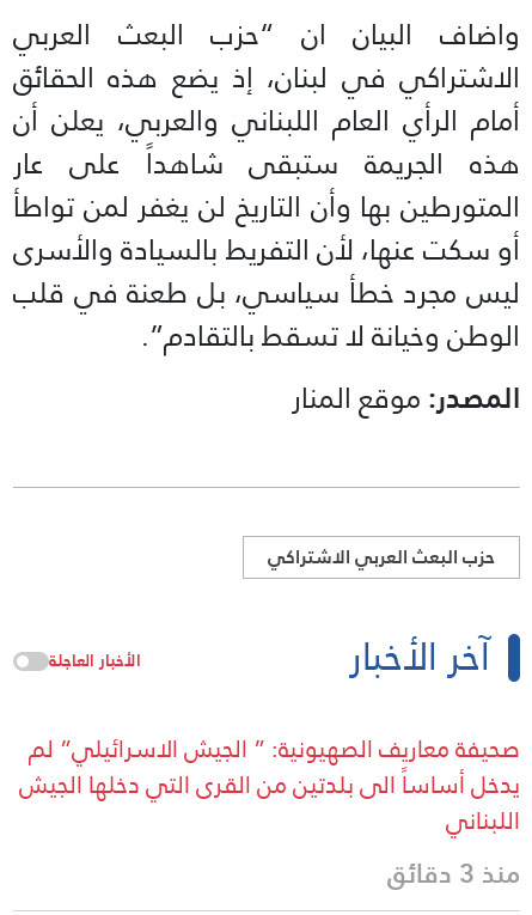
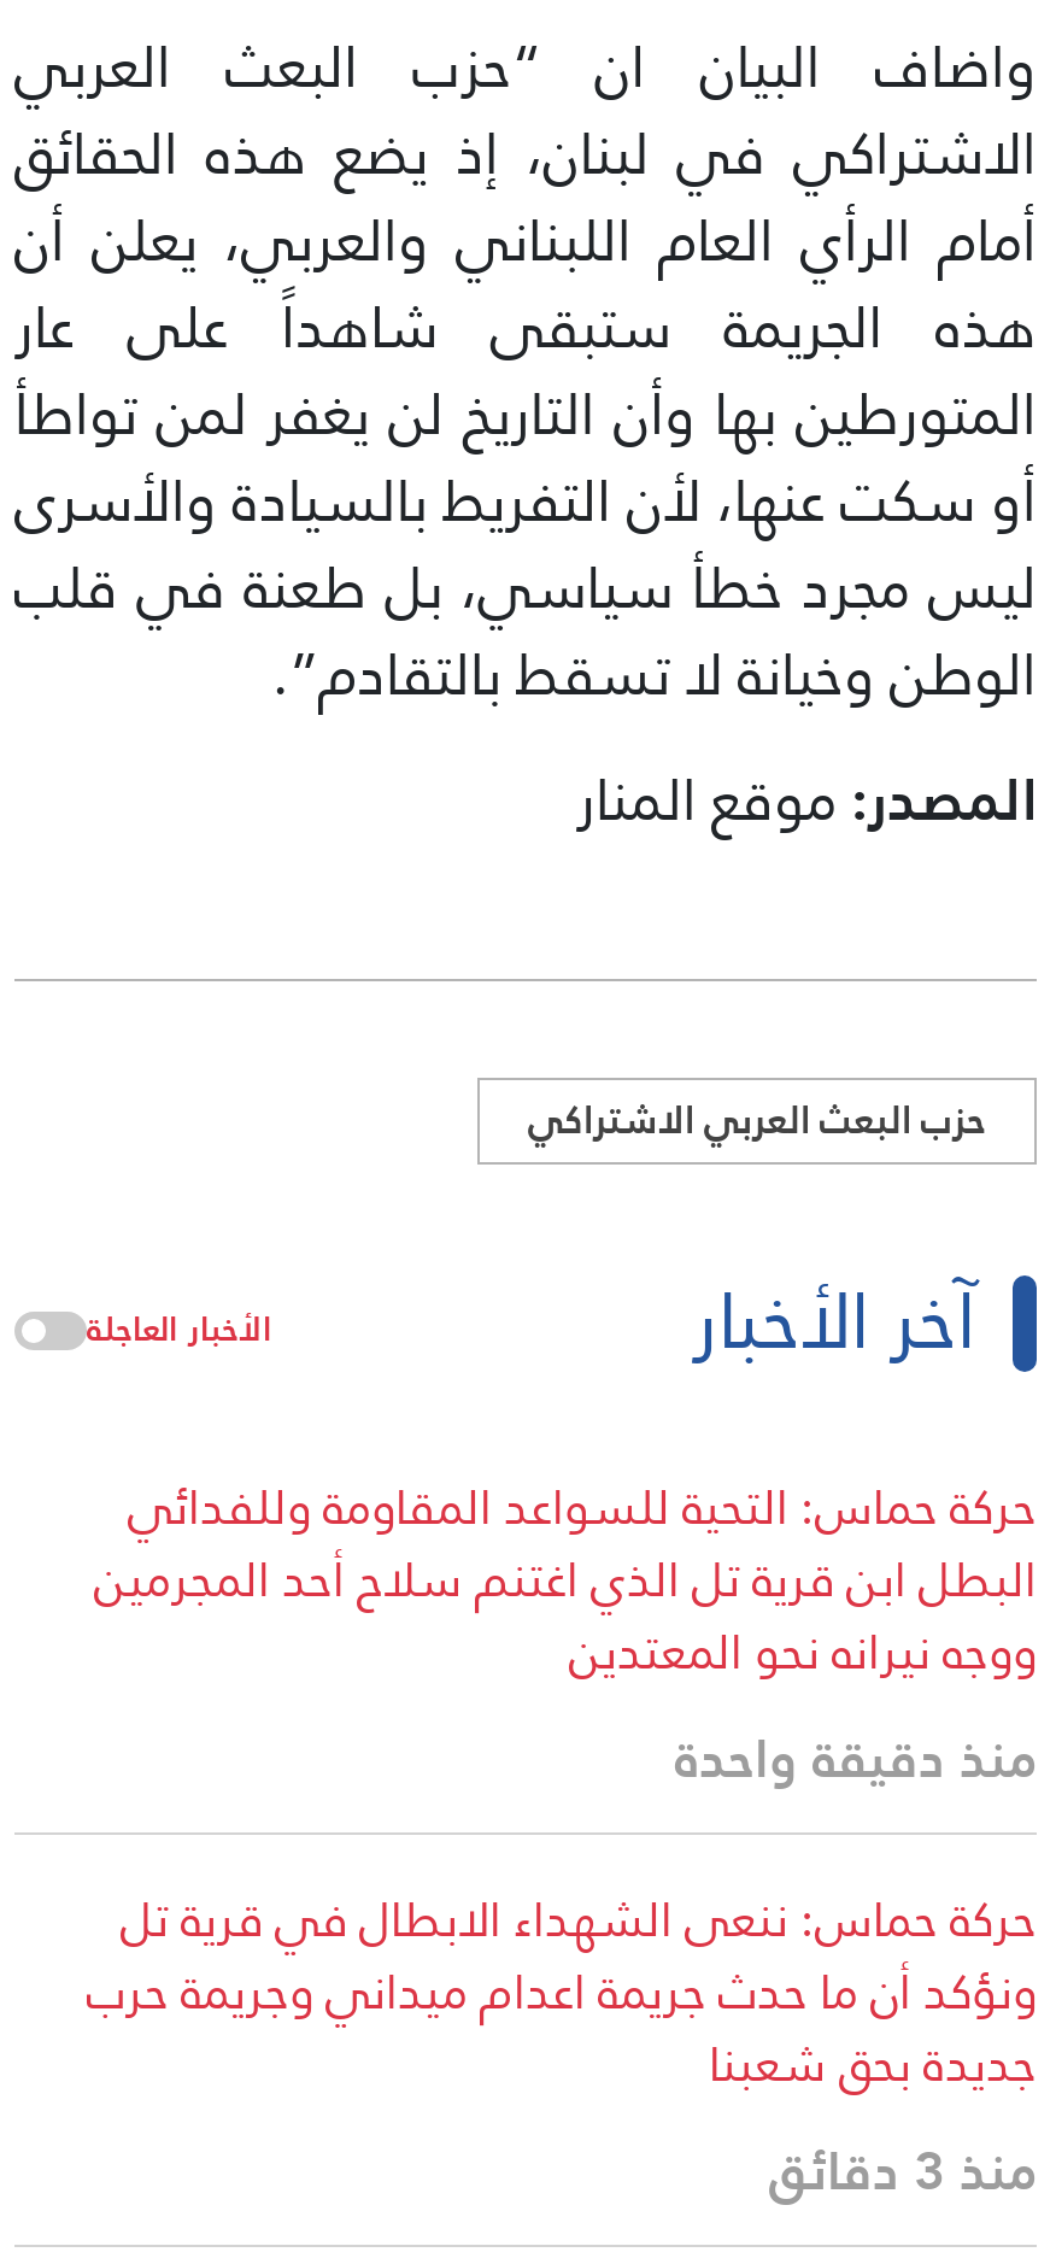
[19,726,520,843] صحيفة معاريف الصهيونية: ” الجيش الاسرائيلي” لم | يدخل أساساً الى بلدتين من القرى التي دخلها الجيش | اللبناني -> [87,1460,1037,2109] حركة حماس: التحية للسواعد المقاومة وللفدائي | البطل ابن قرية تل الذي اغتنم سلاح أحد المجرمين | ووجه نيرانه نحو المعتدين | منذ دقيقة واحدة | حركة حماس: ننعى الشهداء الابطال في قرية تل | ونؤكد أن ما حدث جريمة اعدام ميداني وجريمة حرب | جديدة بحق شعبنا

